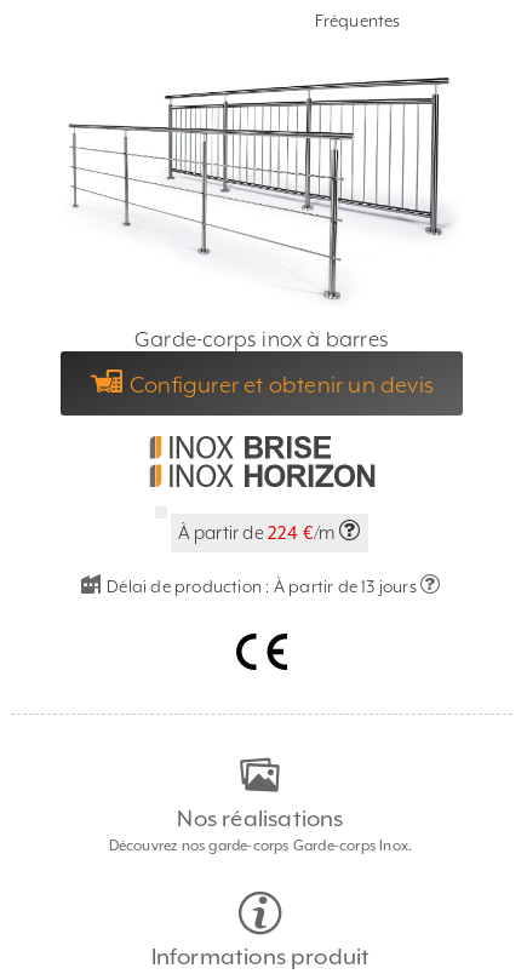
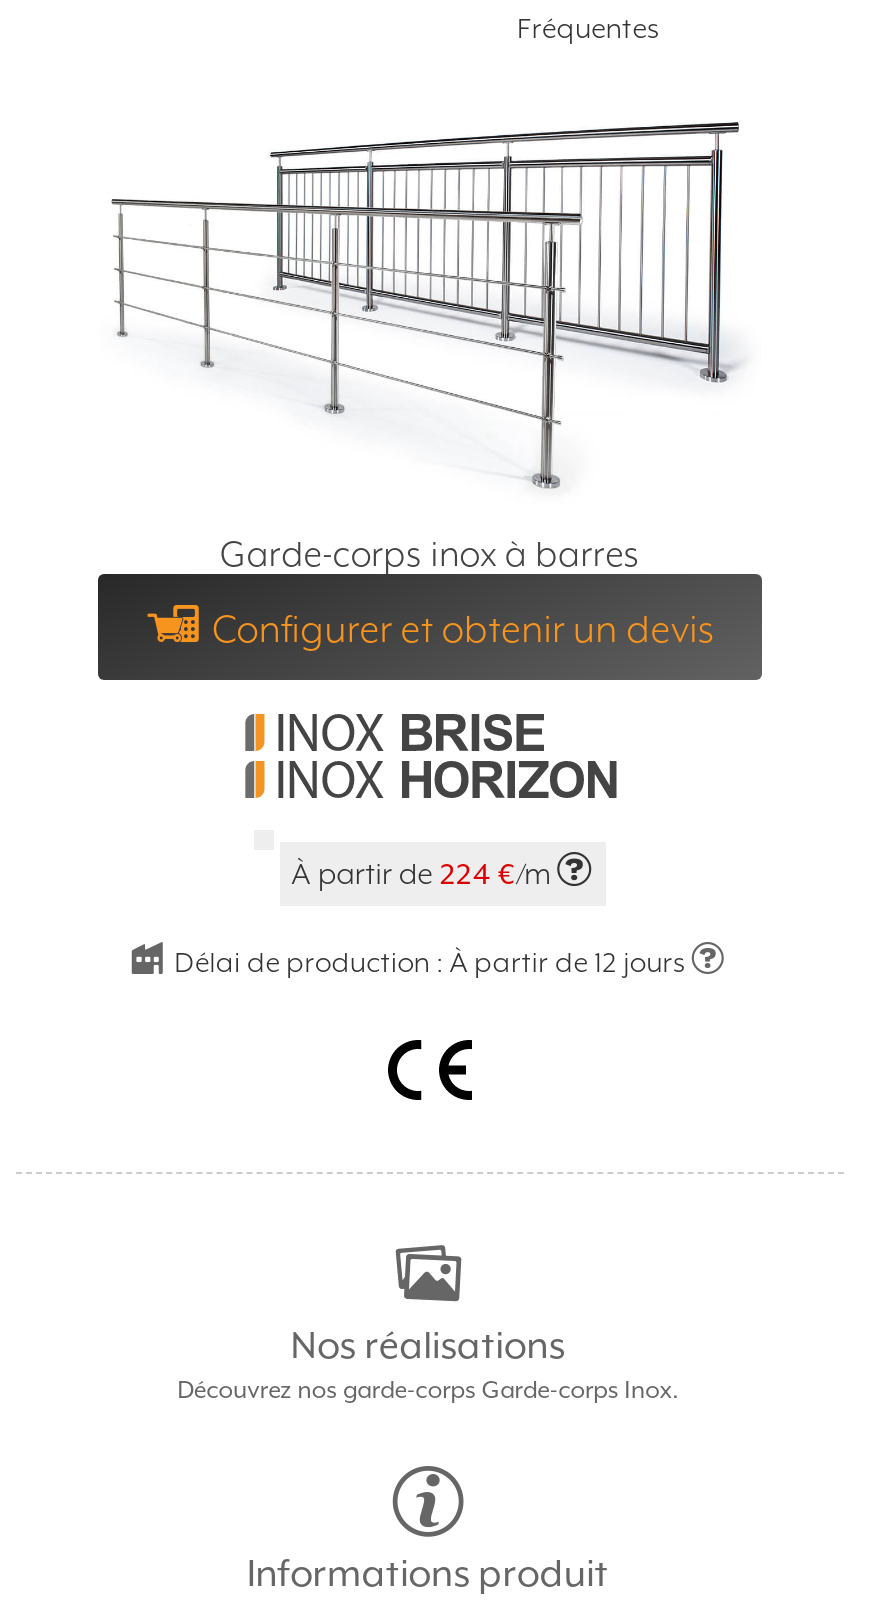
[103,577,416,596] Délai de production : À partir de 13 jours -> [168,946,685,978] Délai de production : À partir de 12 jours

